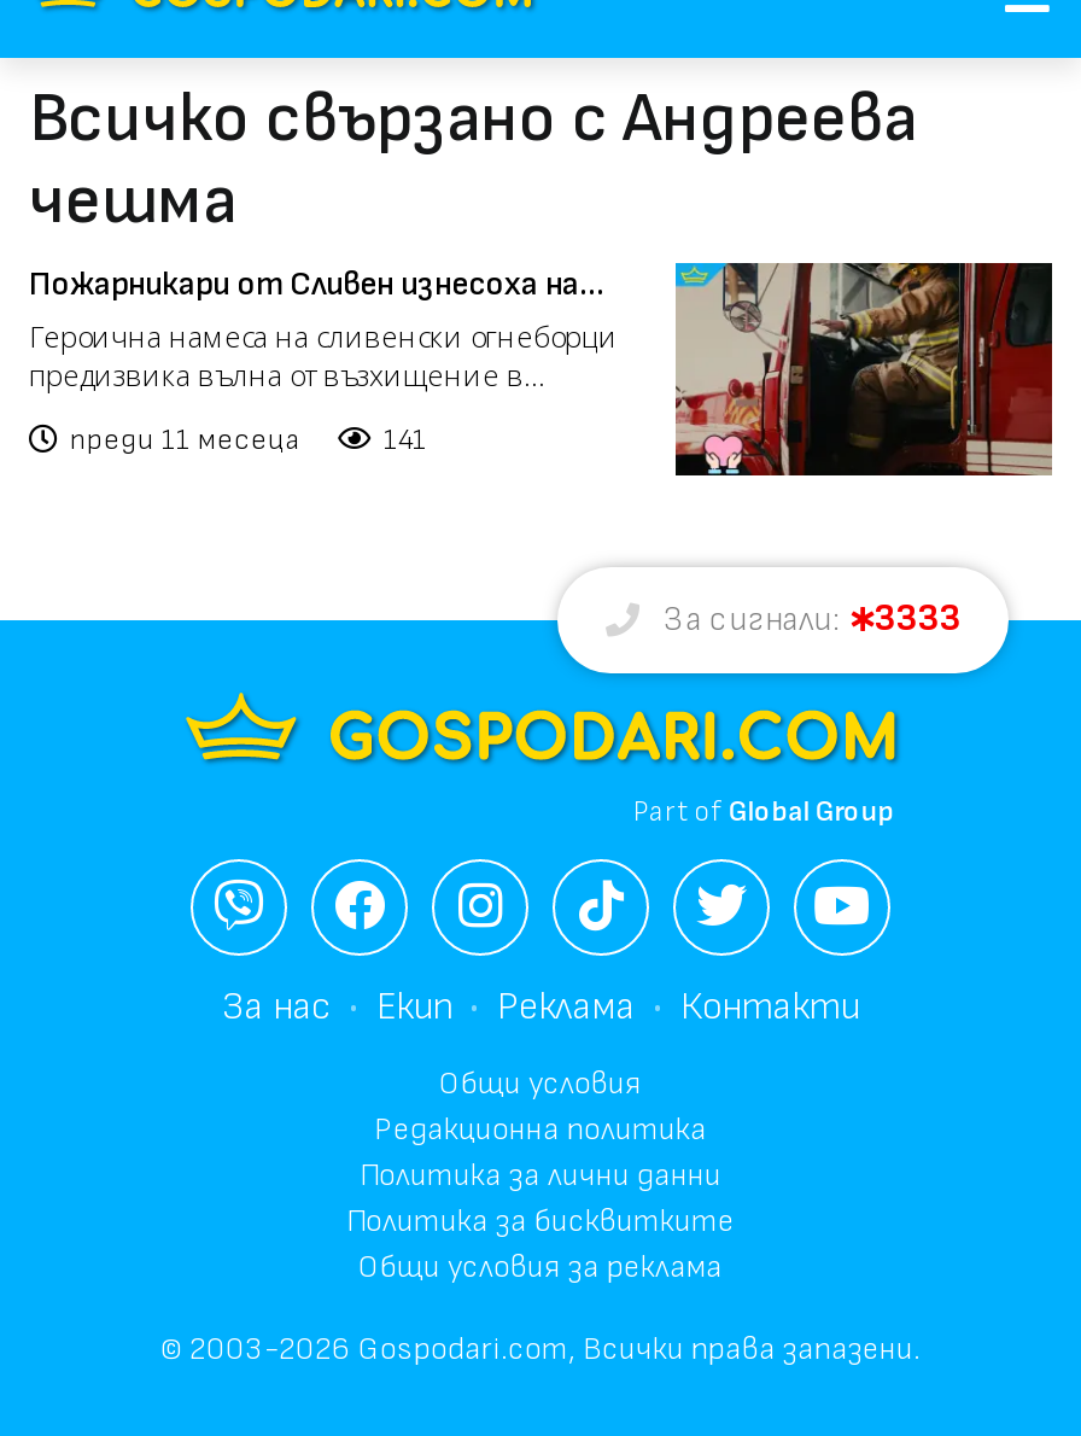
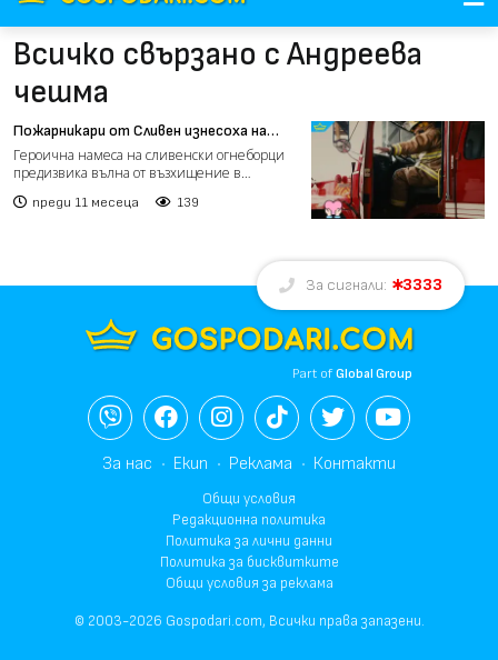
[384,422,427,459] 141 -> [177,194,199,211] 139

